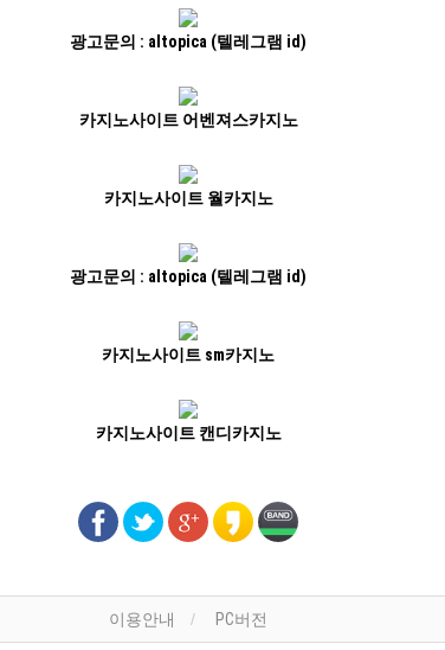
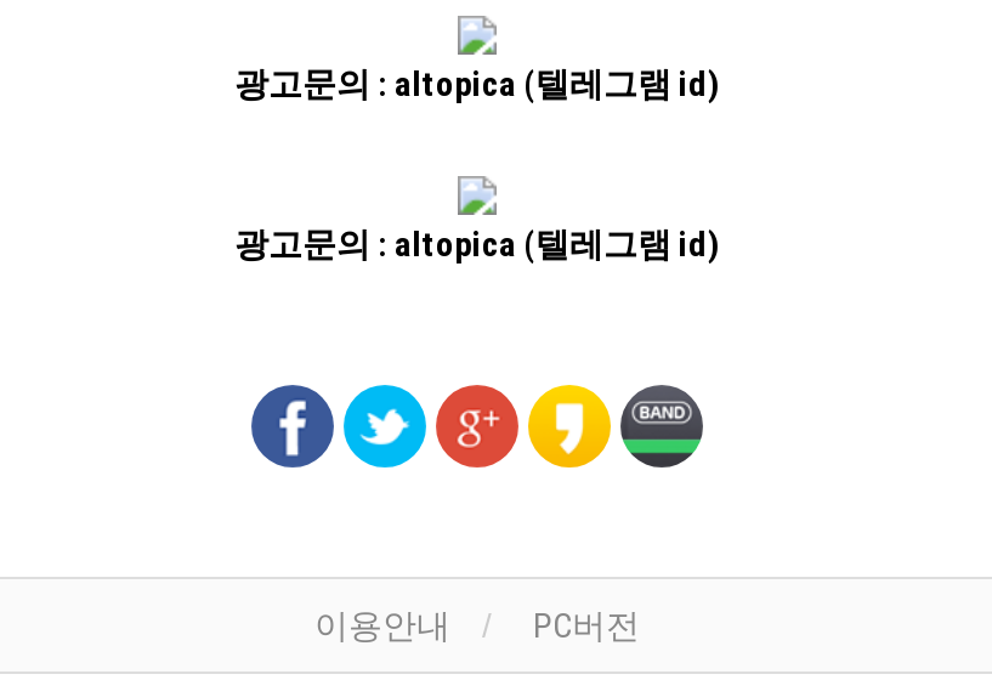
[79,111,298,130] 카지노사이트 어벤져스카지노 -> none
[104,189,273,208] 카지노사이트 월카지노 -> none
[102,346,275,364] 카지노사이트 sm카지노 -> none
[95,424,281,443] 카지노사이트 캔디카지노 -> none

